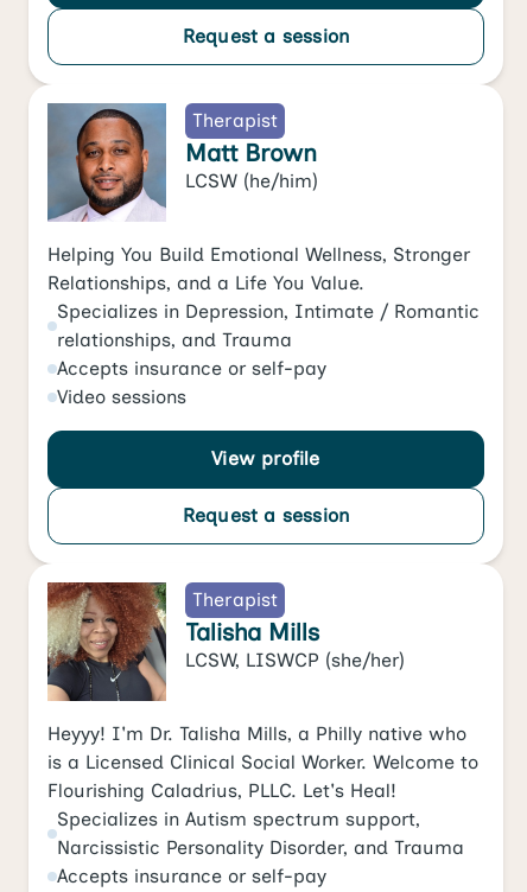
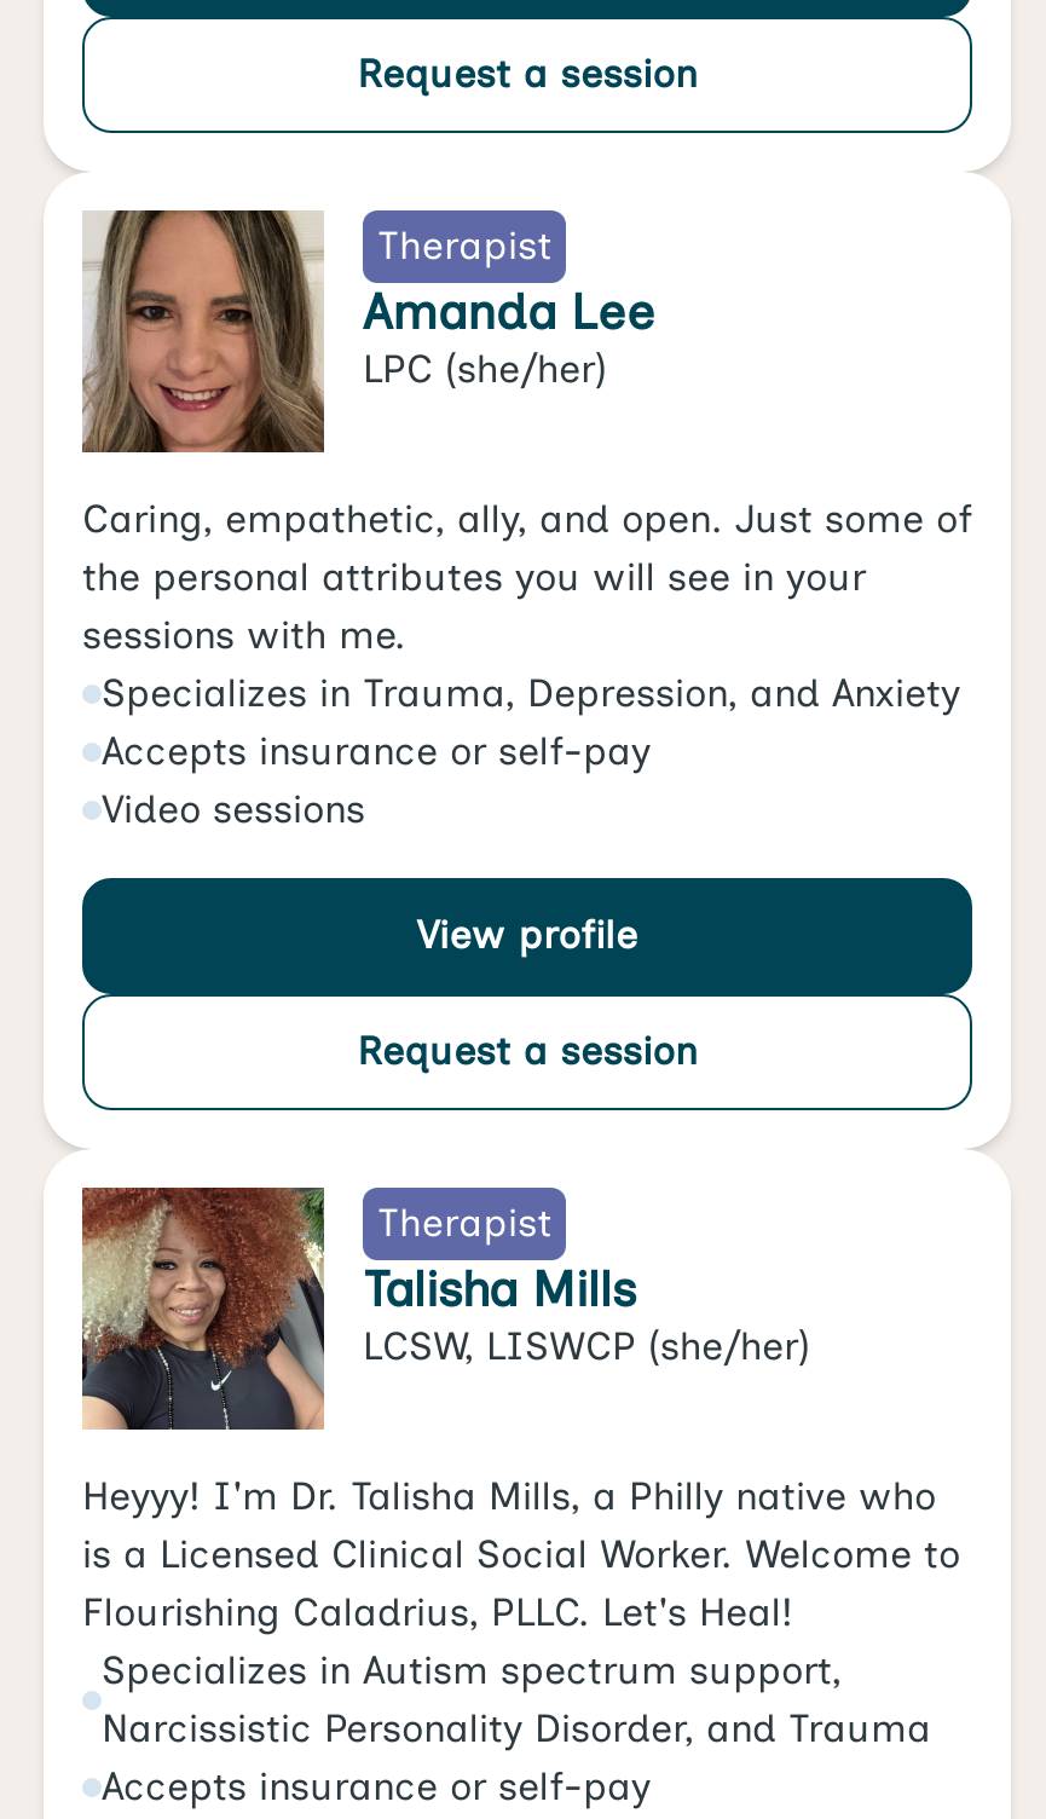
[47,102,318,222] [image] | Matt Brown | LCSW (he/him) -> [82,208,655,455] [image] | Amanda Lee | LPC (she/her)
[47,243,480,351] Helping You Build Emotional Wellness, Stronger | Relationships, and a Life You Value. | Specializes in Depression, Intimate / Romantic | relationships, and Trauma -> [82,496,972,716] Caring, empathetic, ally, and open. Just some of | the personal attributes you will see in your | sessions with me. | Specializes in Trauma, Depression, and Anxiety

